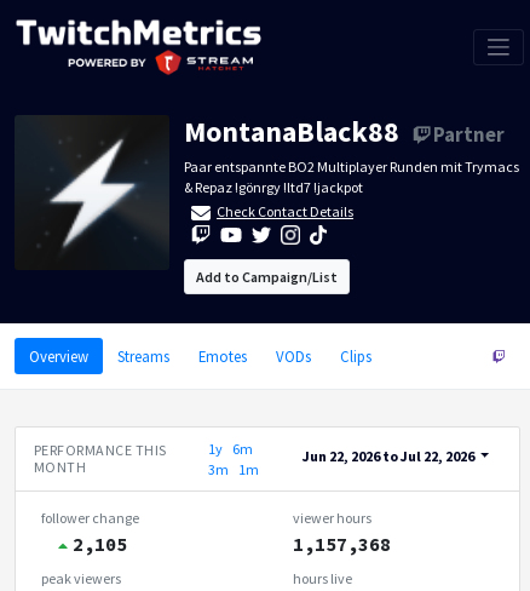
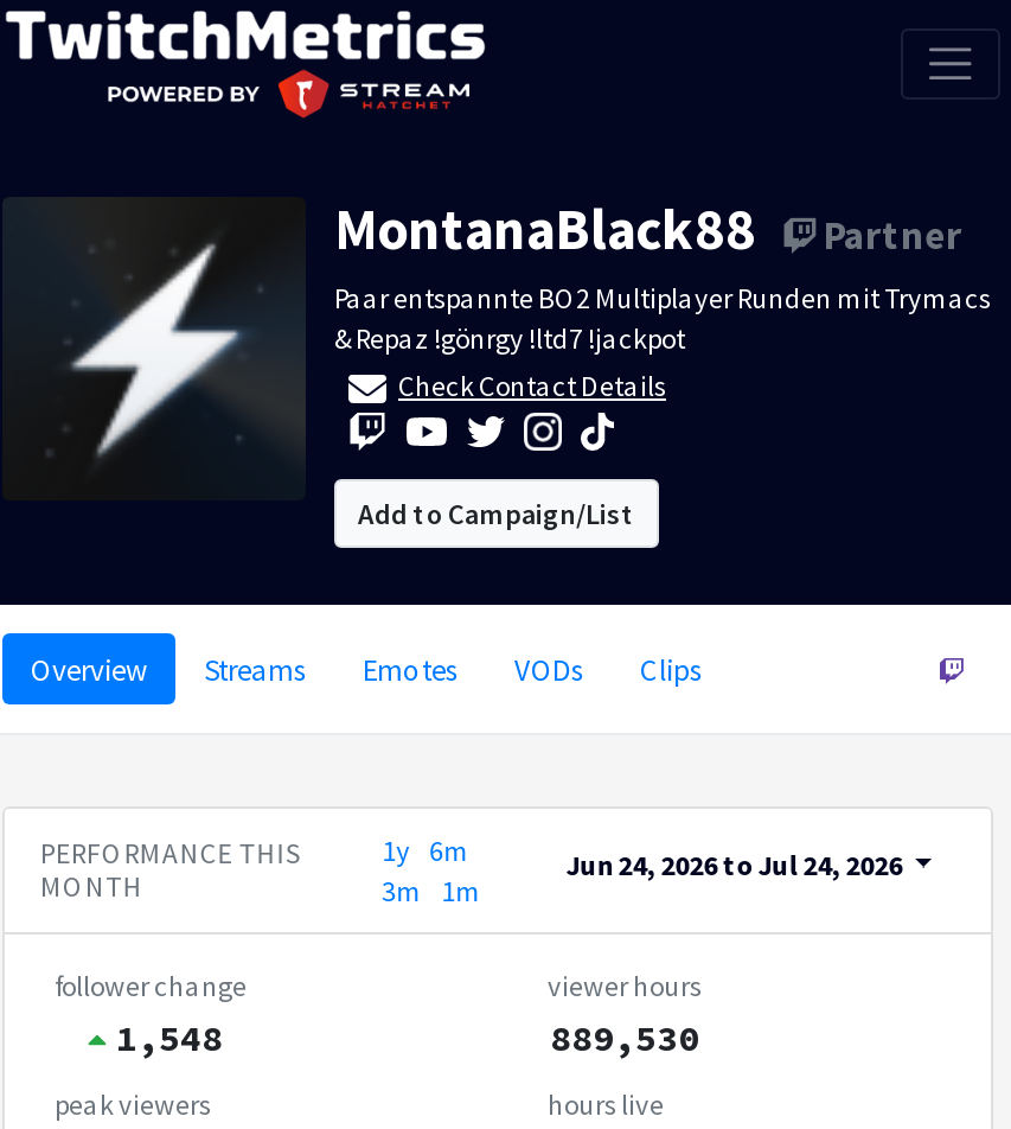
[302,447,474,465] Jun 22, 2026to Jul 22, 2026 -> [566,846,903,882] Jun 24, 2026to Jul 24, 2026
[73,533,127,556] 2,105 -> [116,1016,223,1061] 1,548
[293,533,391,556] 1,157,368 -> [550,1016,699,1061] 889,530

